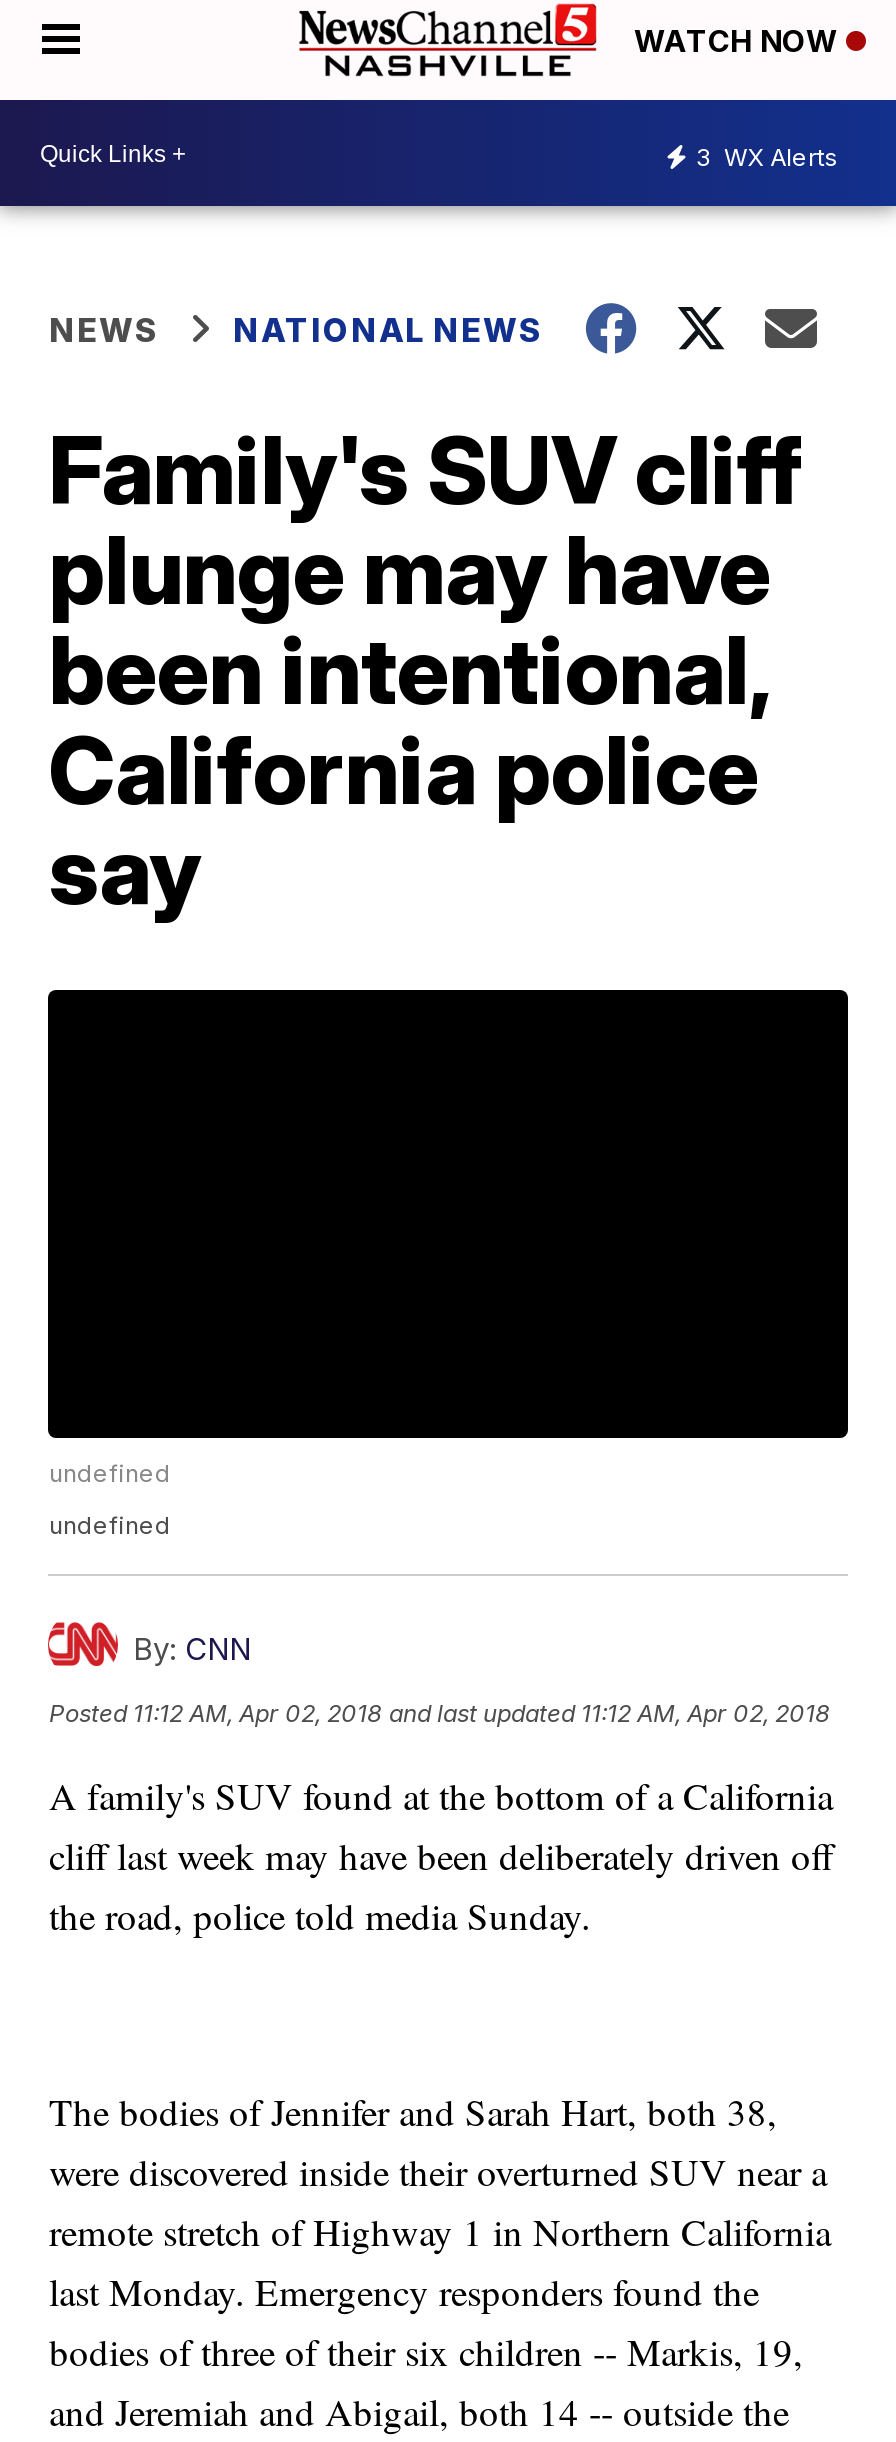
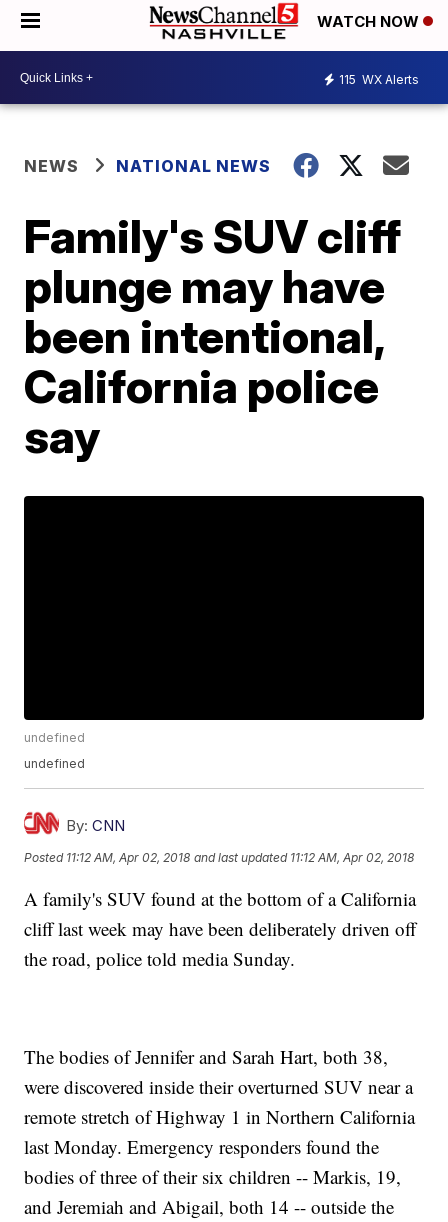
[696,141,838,171] 3 WX Alerts -> [339,71,419,86] 115 WX Alerts

